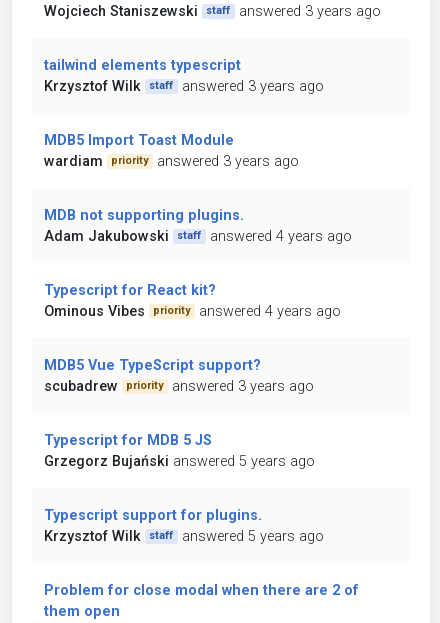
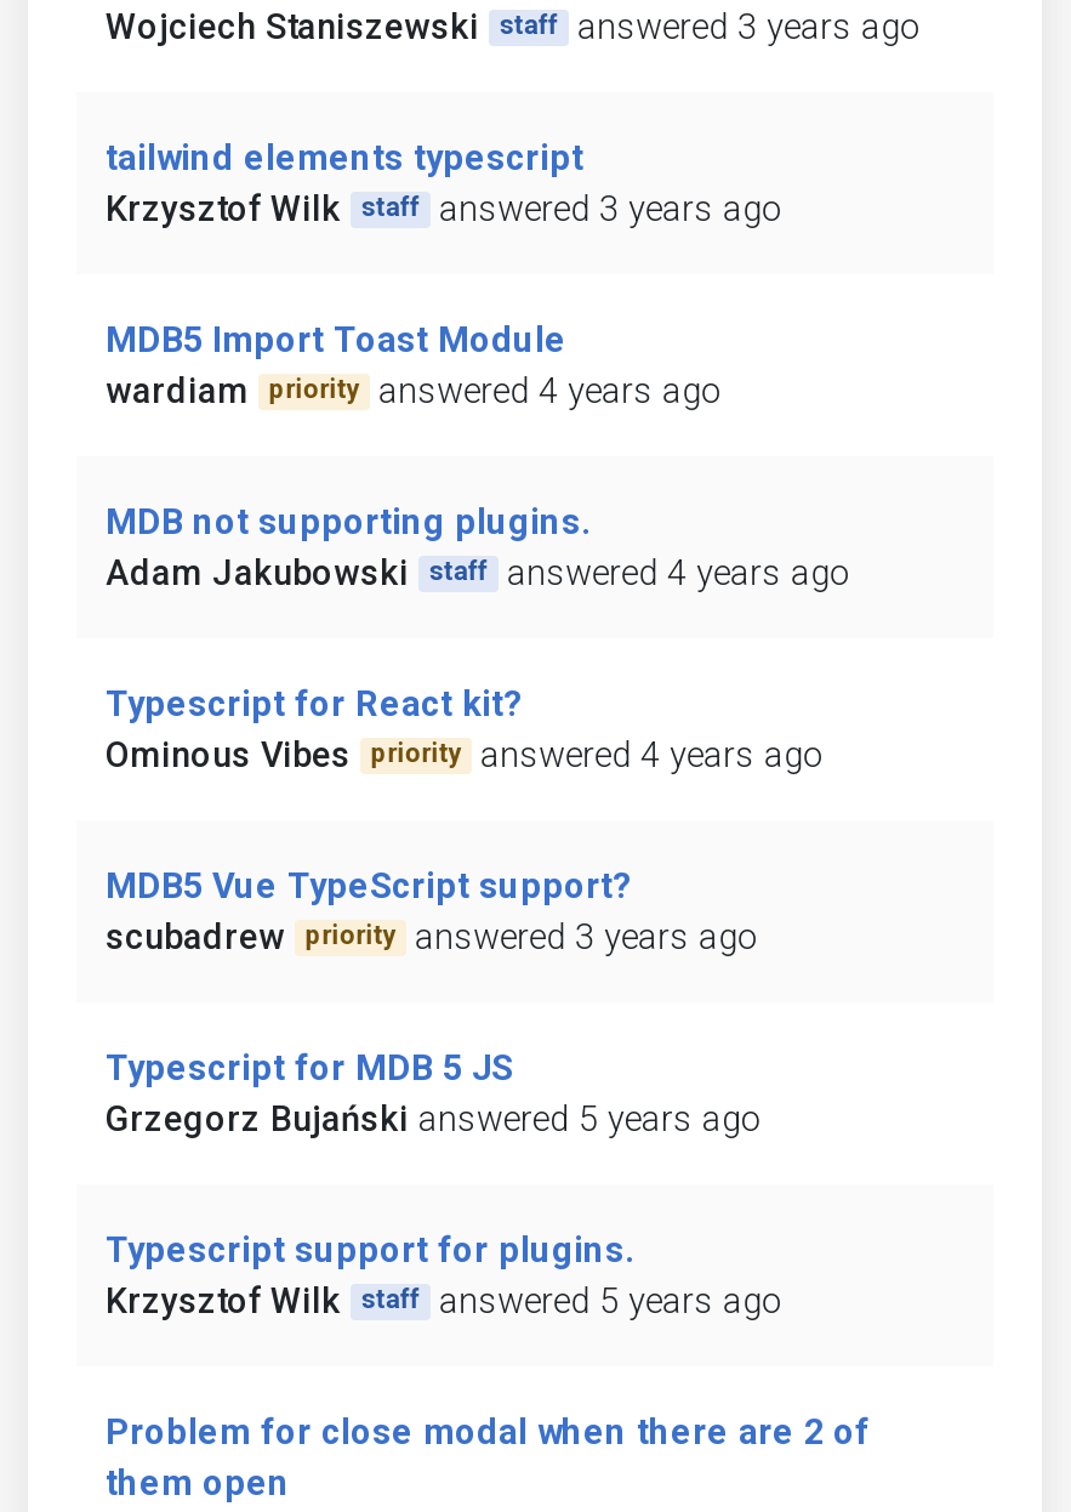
[157,153,299,170] answered 3 years ago -> [379,371,723,412] answered 4 years ago

